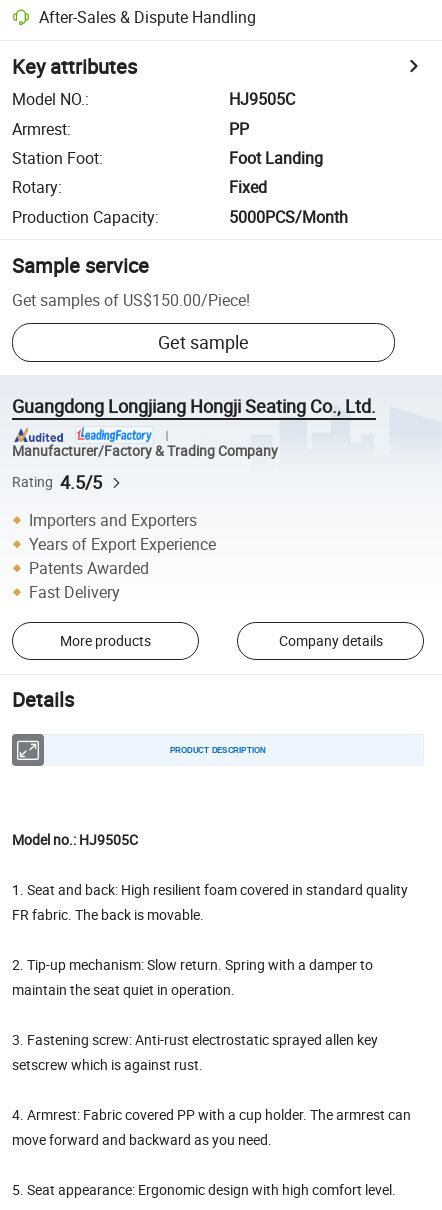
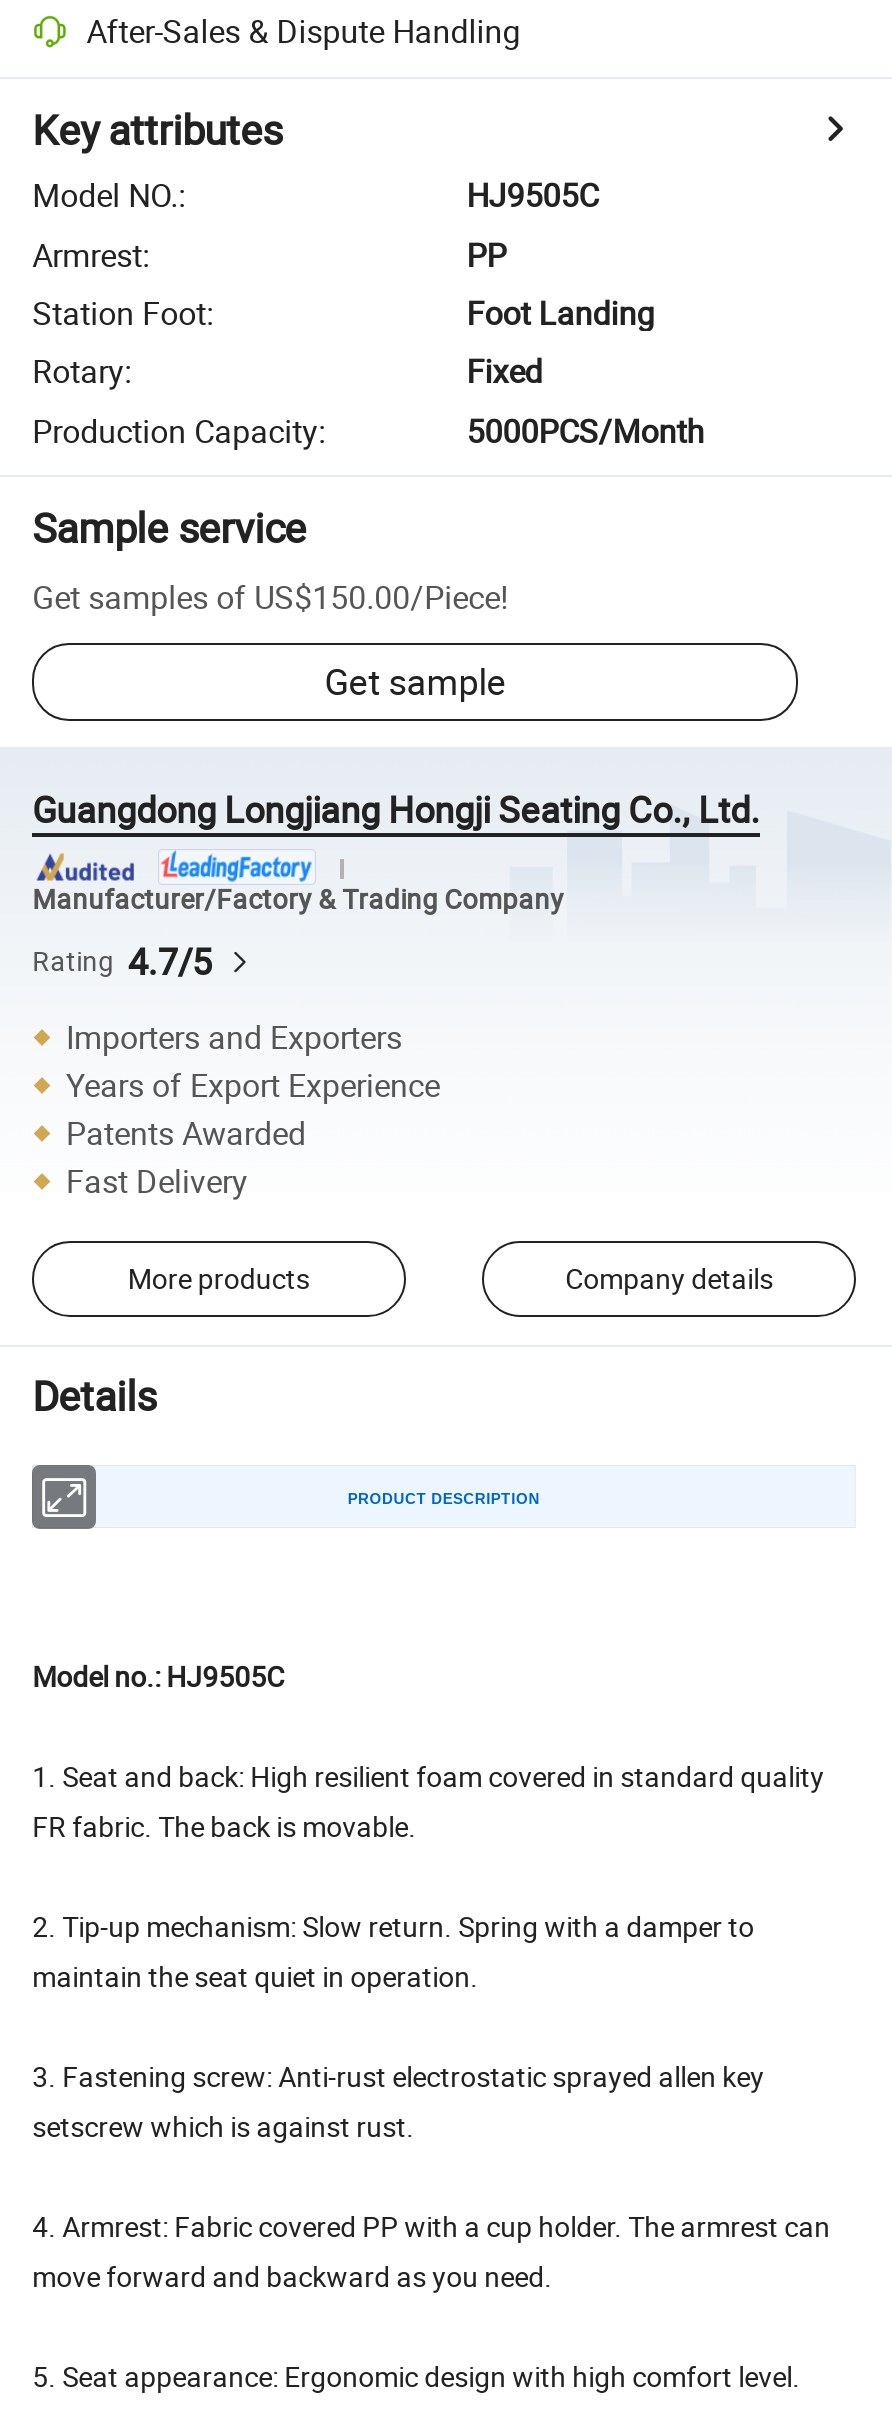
[12,470,102,494] Rating 4.5/5 -> [32,937,212,985] Rating 4.7/5

